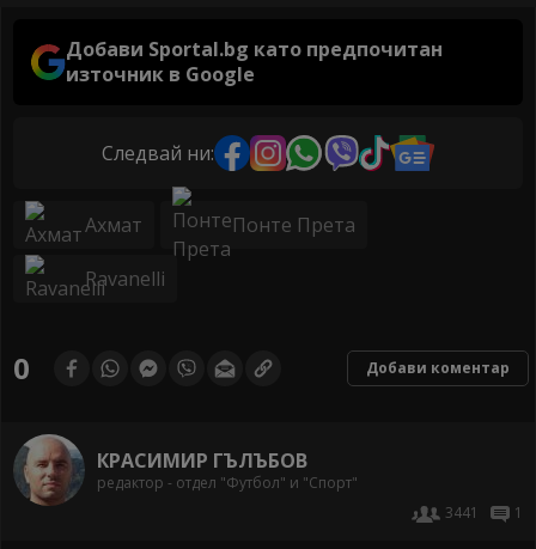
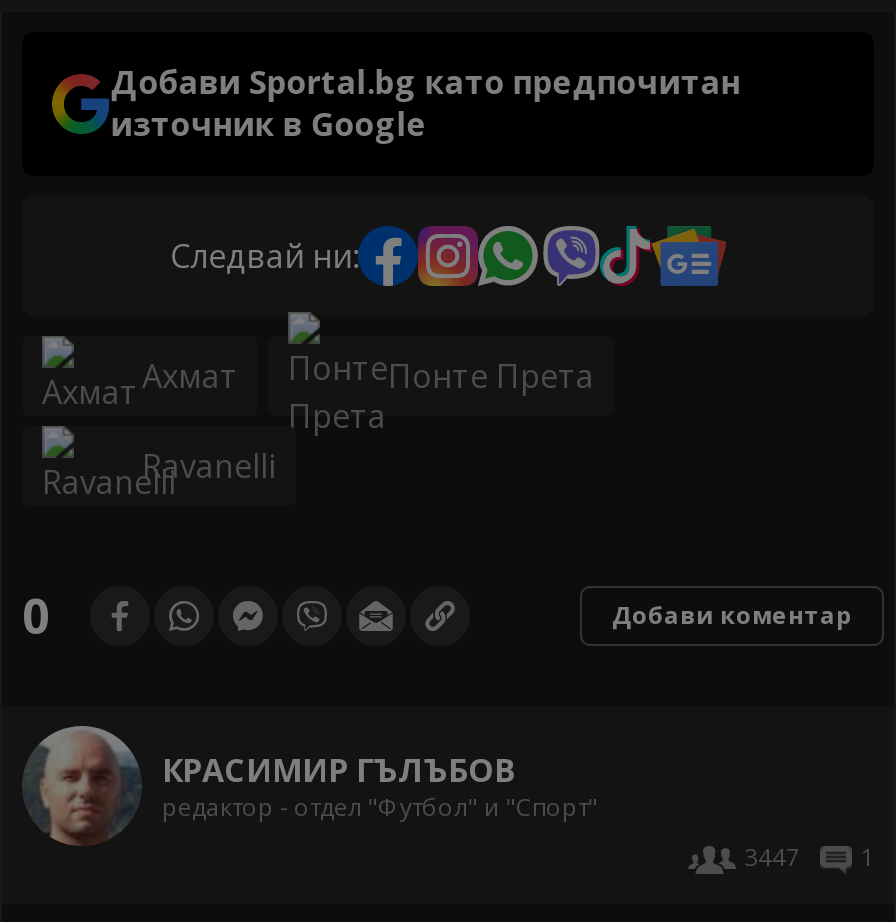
[445,502,523,523] 3441 1 -> [744,840,874,874] 3447 1

